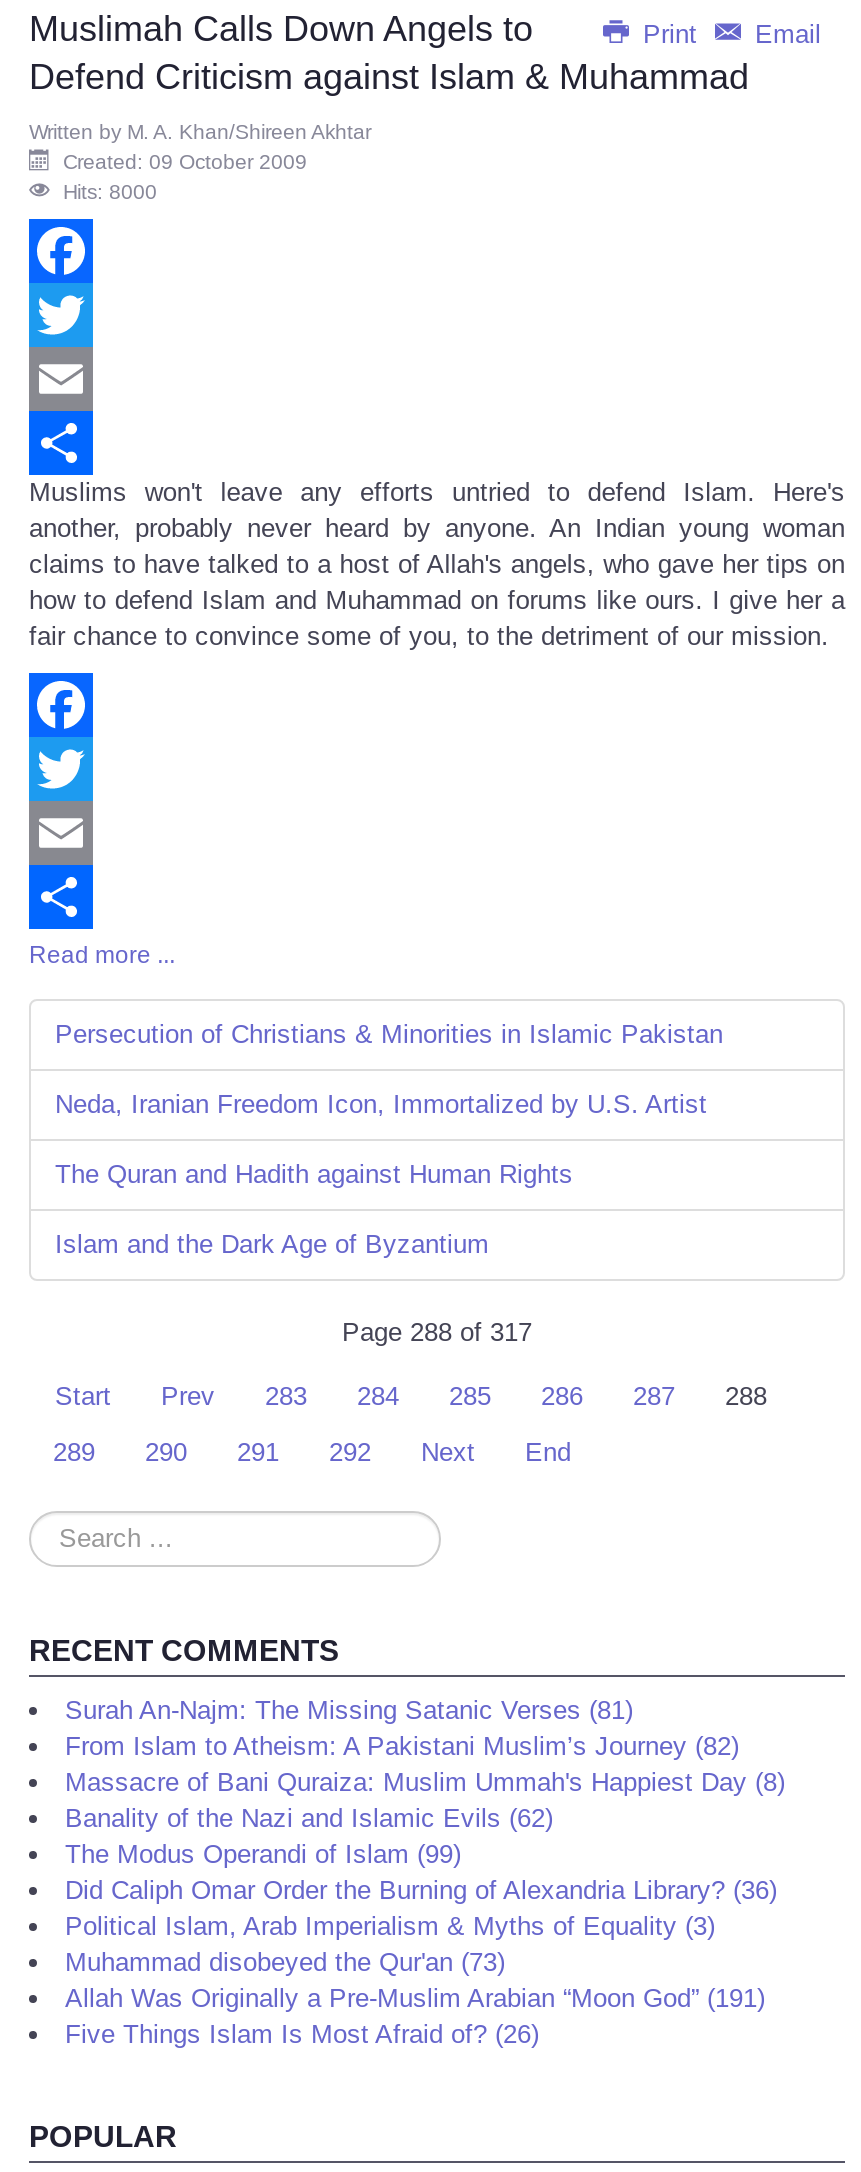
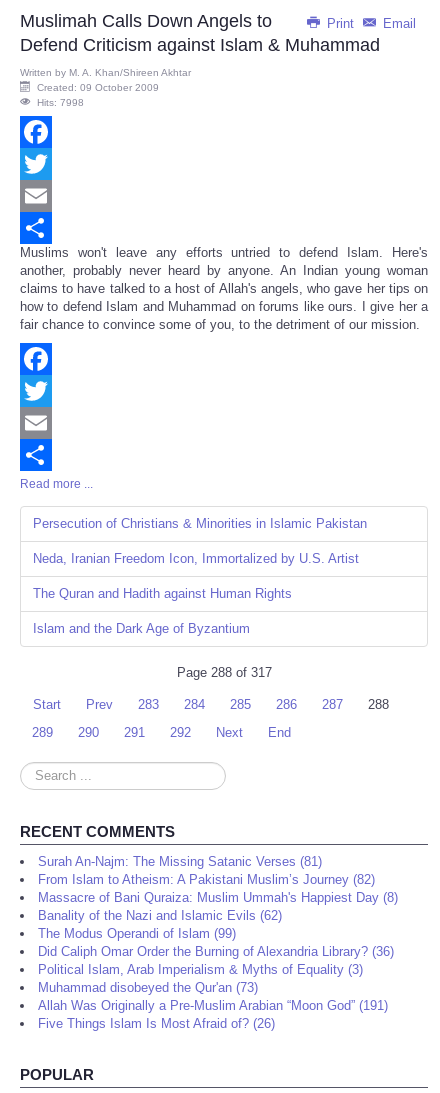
[63,181,157,203] Hits: 8000 -> [37,97,84,108] Hits: 7998

